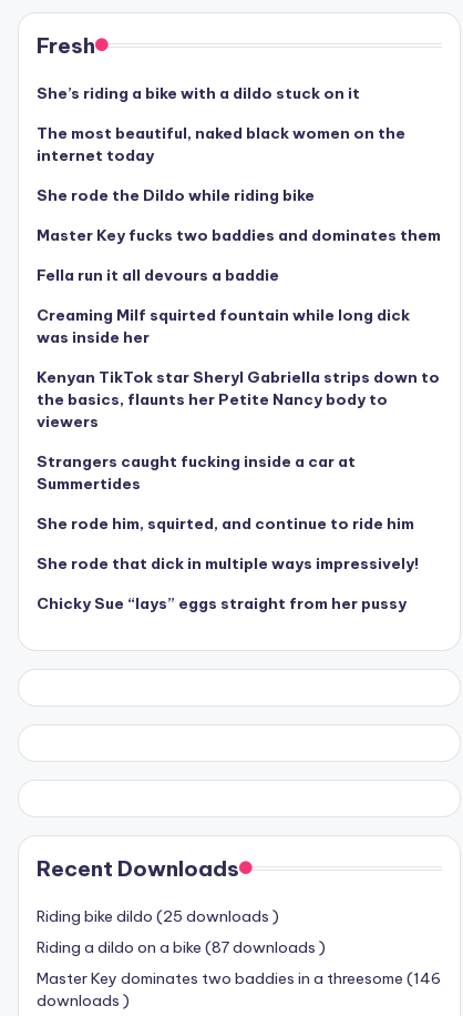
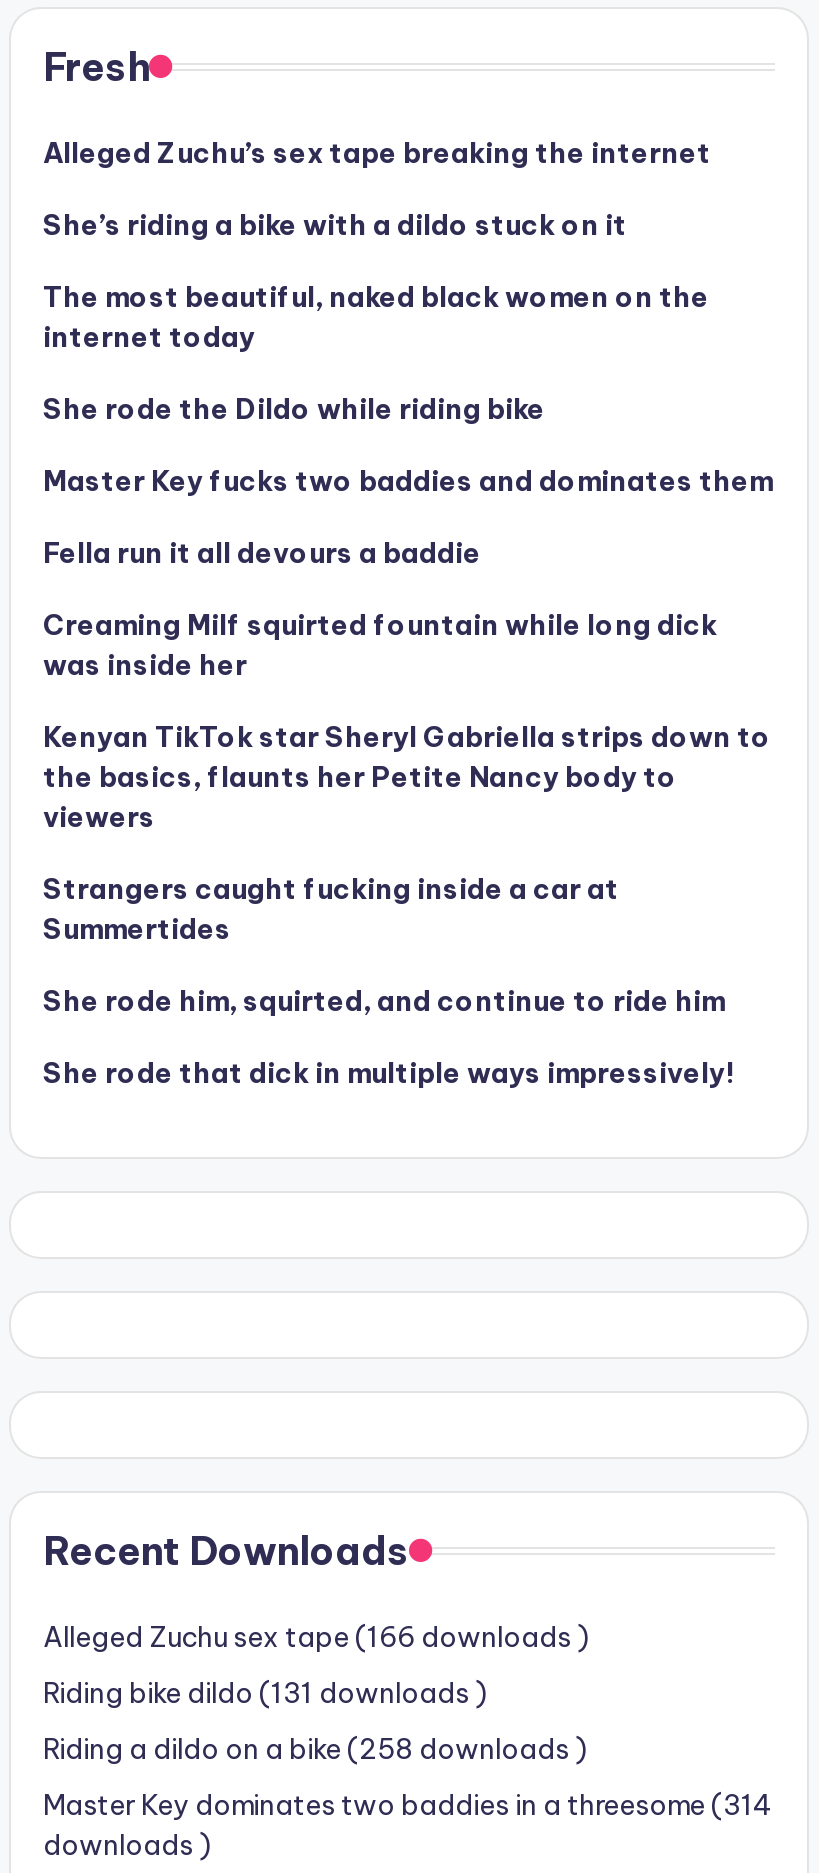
none -> [43,135,711,171] Alleged Zuchu’s sex tape breaking the internet
[37,593,407,613] Chicky Sue “lays” eggs straight from her pussy -> none
[37,906,441,988] Riding bike dildo (25 downloads ) | Riding a dildo on a bike (87 downloads ) | Master Key dominates two baddies in a threesome (146 -> [43,1619,773,1823] Alleged Zuchu sex tape (166 downloads ) | Riding bike dildo (131 downloads ) | Riding a dildo on a bike (258 downloads ) | Master Key dominates two baddies in a threesome (314

